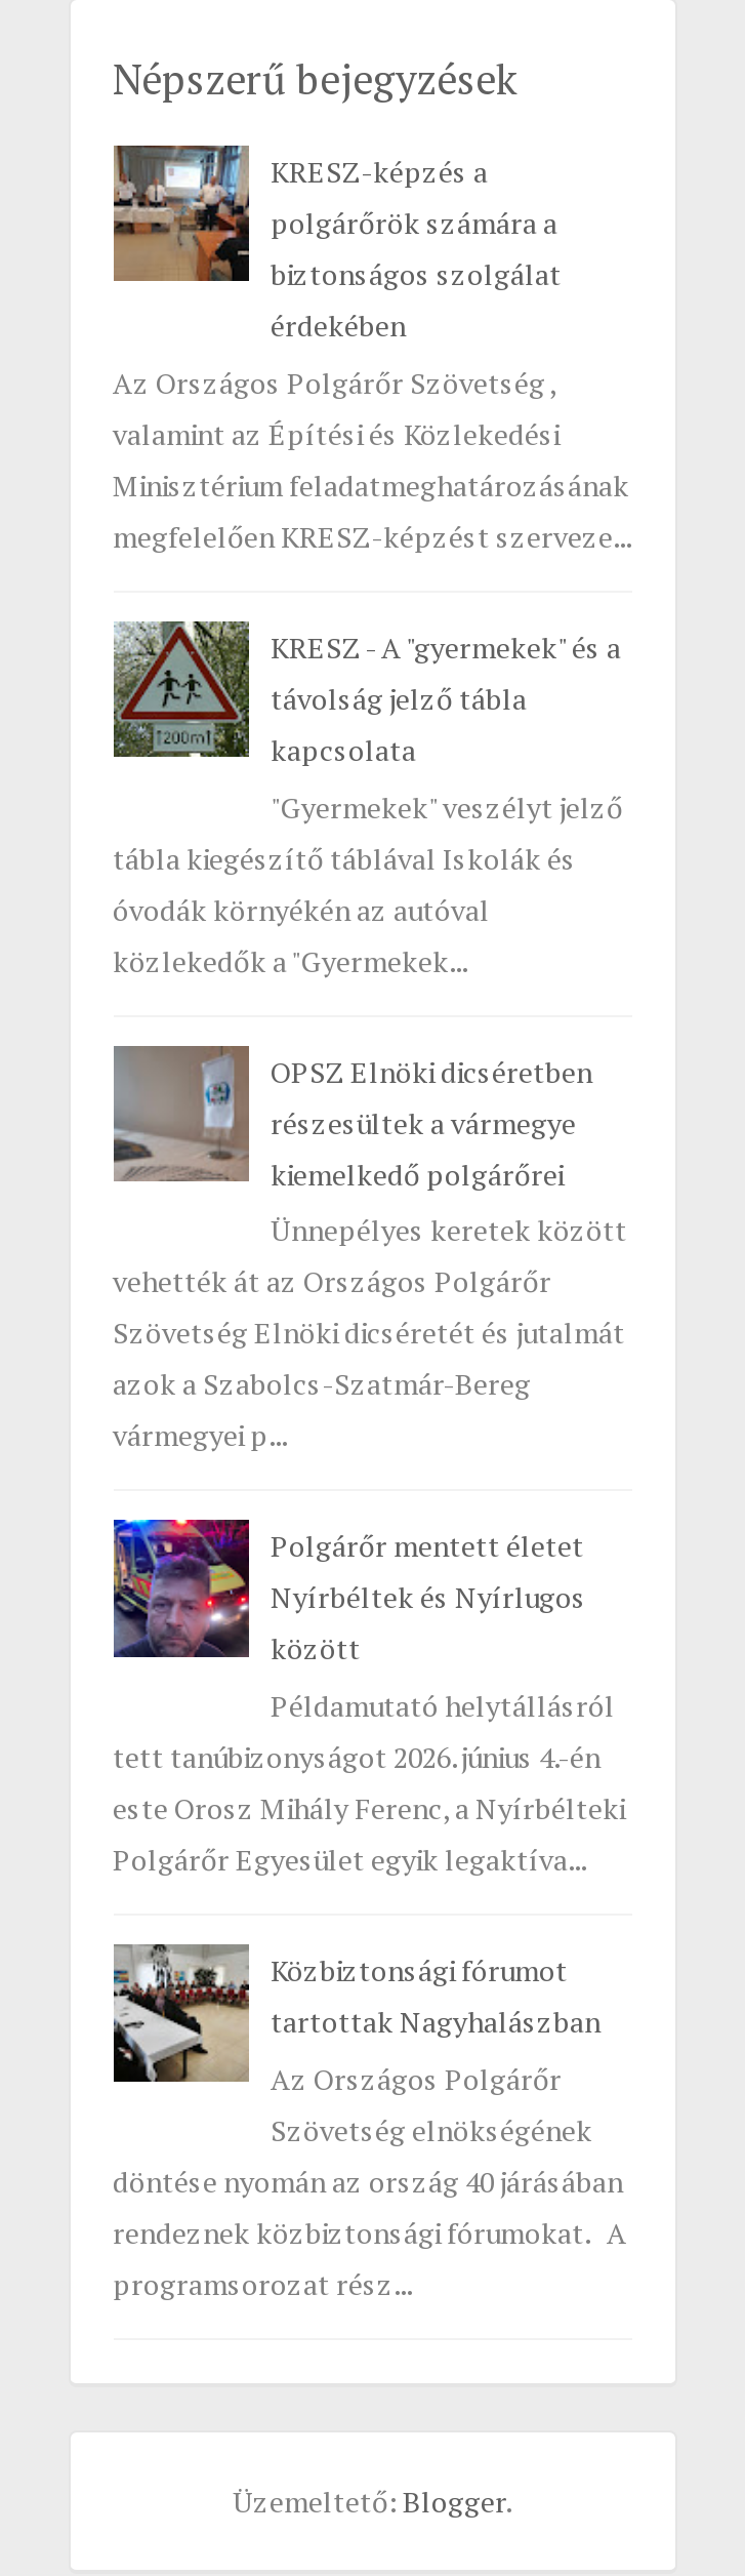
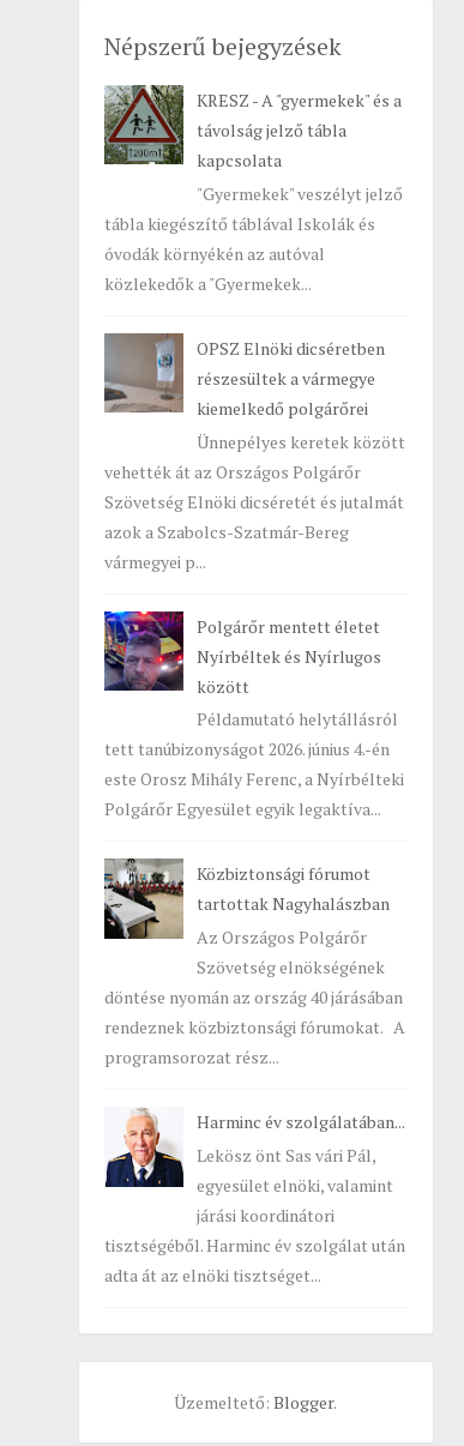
[112,144,631,555] [image] | KRESZ-képzés a | polgárőrök számára a | biztonságos szolgálat | érdekében | Az Országos Polgárőr Szövetség , | valamint az Építési és Közlekedési | Minisztérium feladatmeghatározásának | megfelelően KRESZ-képzést szerveze... -> none
moved [110,617,627,2303] -> [102,83,405,1069]: [image] | KRESZ - A "gyermekek" és a | távolság jelző tábla | ... | rendeznek közbiztonsági fórumokat. A | programsorozat rész...
none -> [104,1107,405,1287] [image] | Harminc év szolgálatában... | Lekösz önt Sas vári Pál, | egyesület elnöki, valamint | járási koordinátori | tisztségéből. Harminc év szolgálat után | adta át az elnöki tisztséget...

